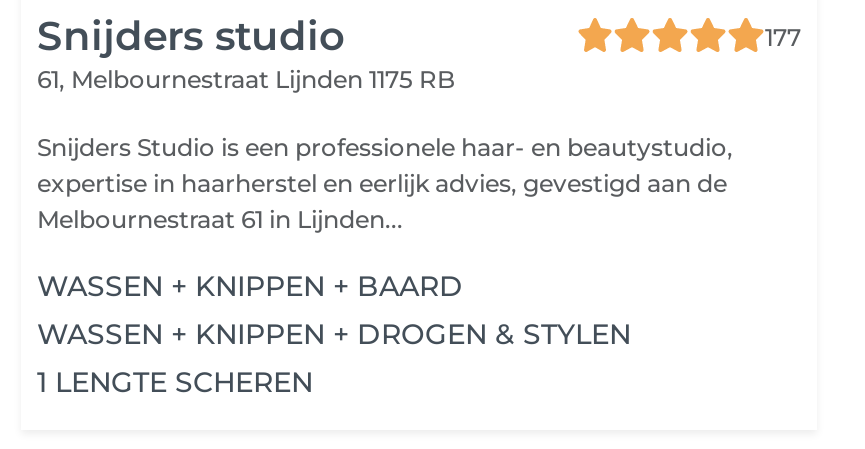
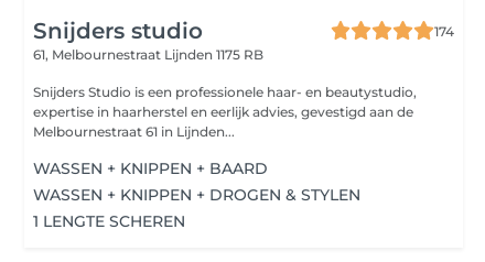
[765,22,801,52] 177 -> [434,23,454,40] 174

